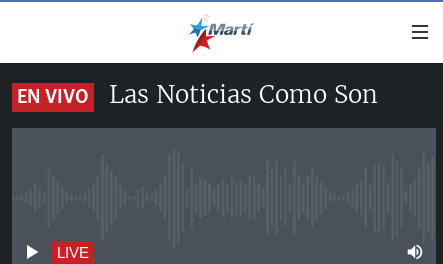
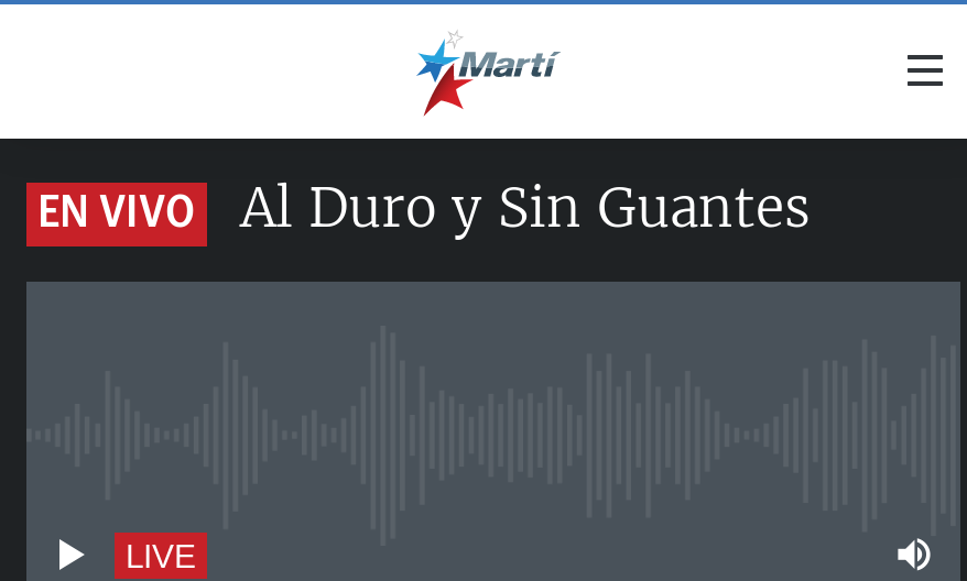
[109,79,378,110] Las Noticias Como Son -> [240,174,811,242] Al Duro y Sin Guantes

